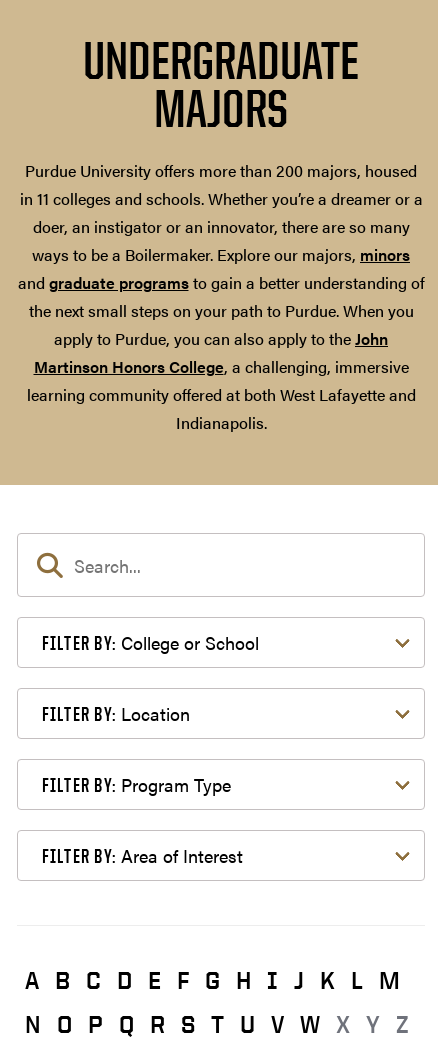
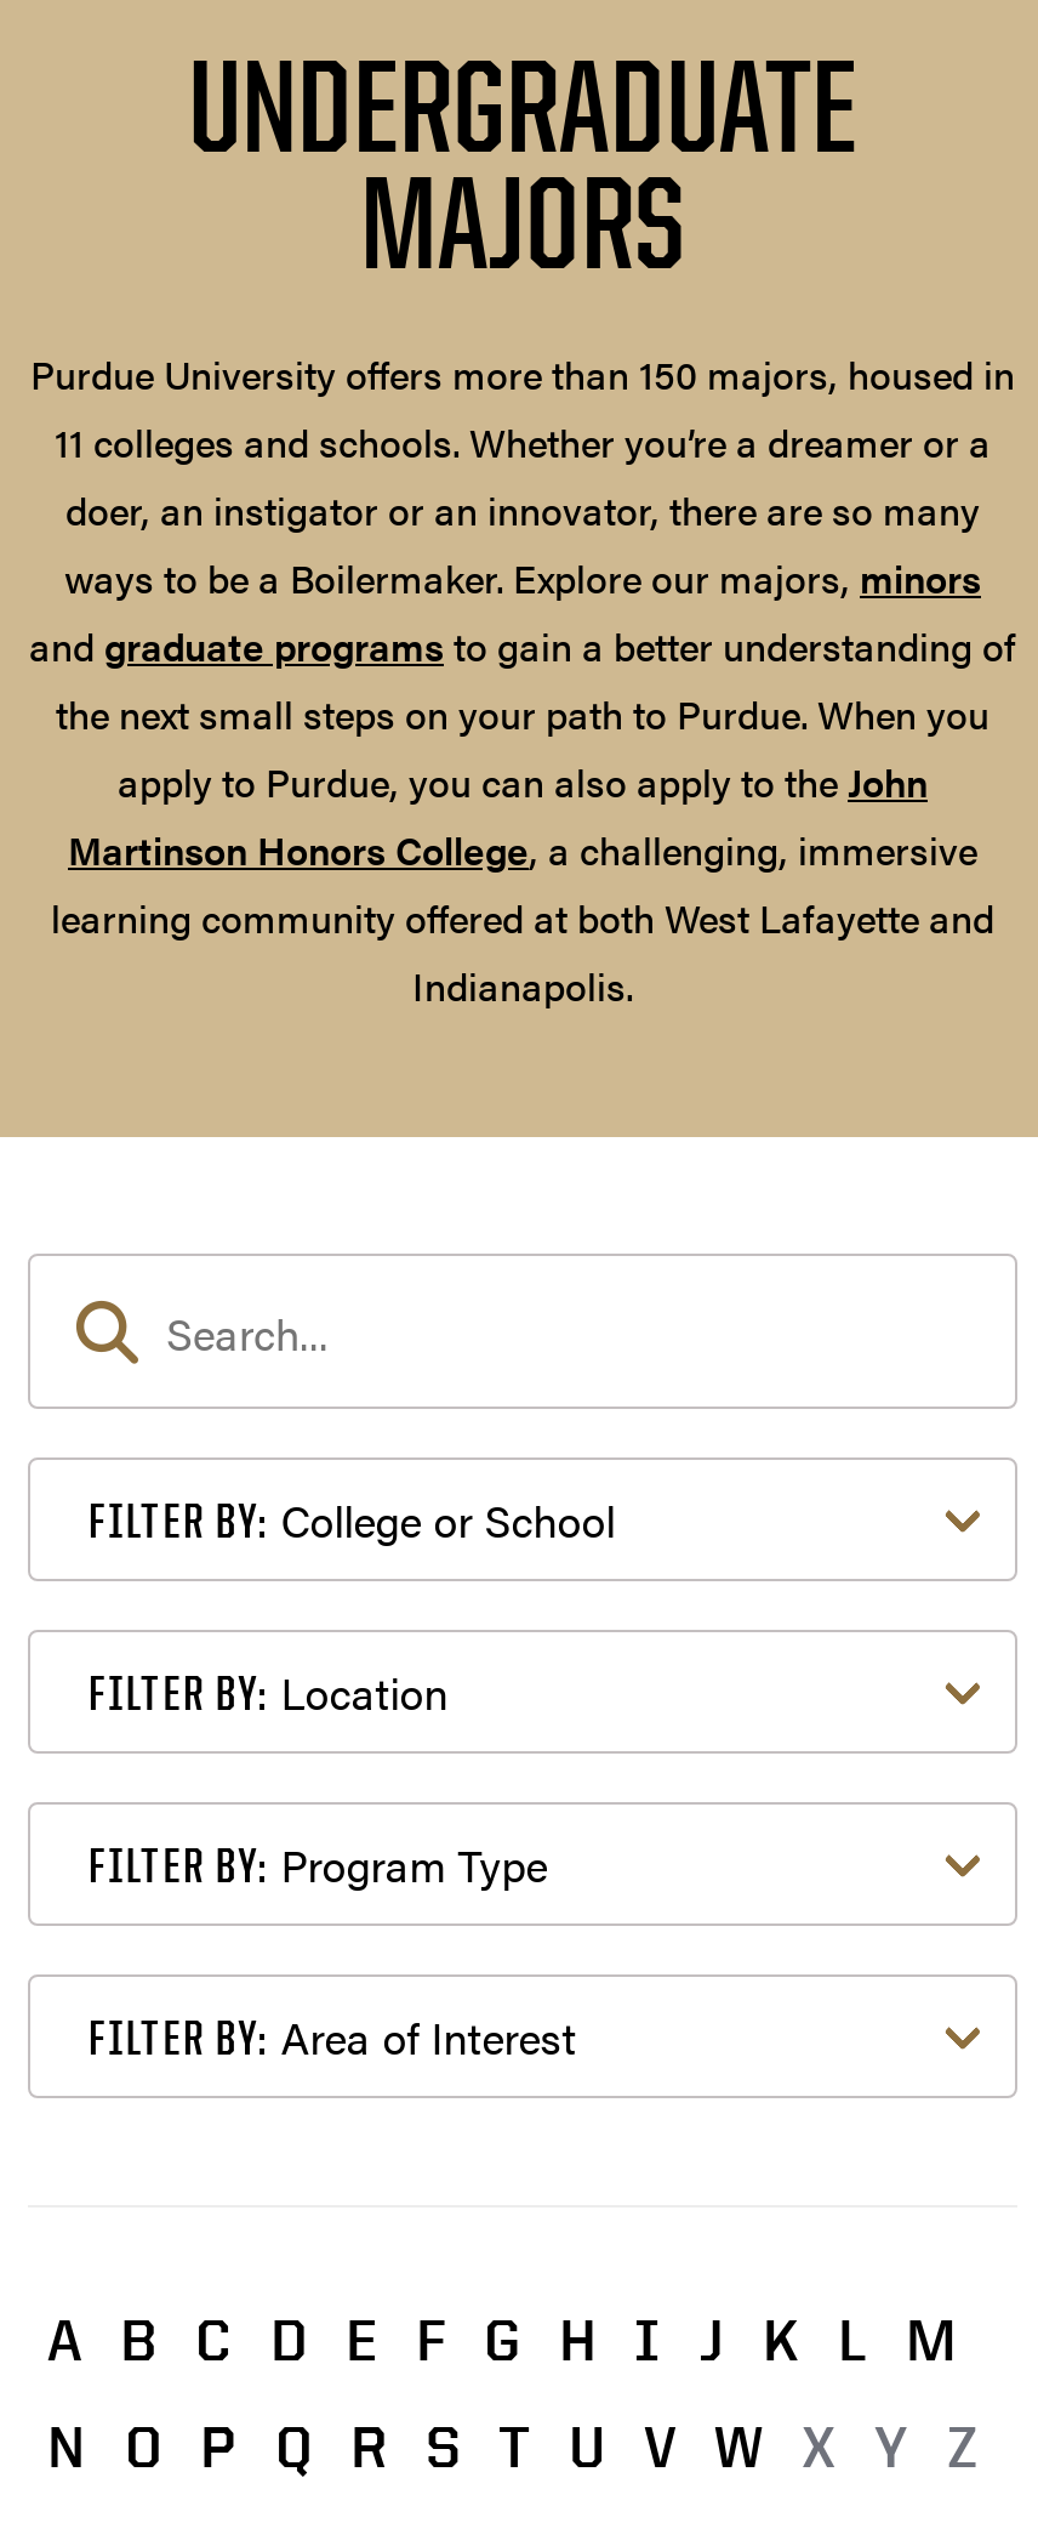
[19,159,422,210] Purdue University offers more than 200 majors, housed | in 11 colleges and schools. Whether you’re a dreamer or a -> [30,346,1015,470] Purdue University offers more than 150 majors, housed in | 11 colleges and schools. Whether you’re a dreamer or a

